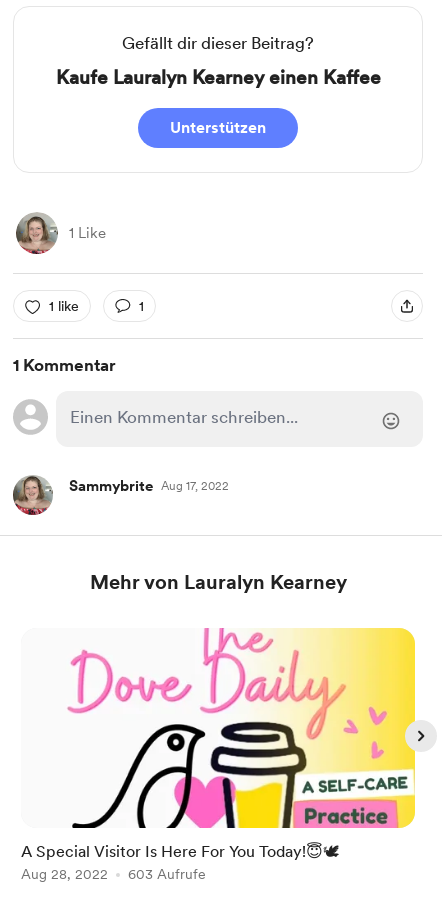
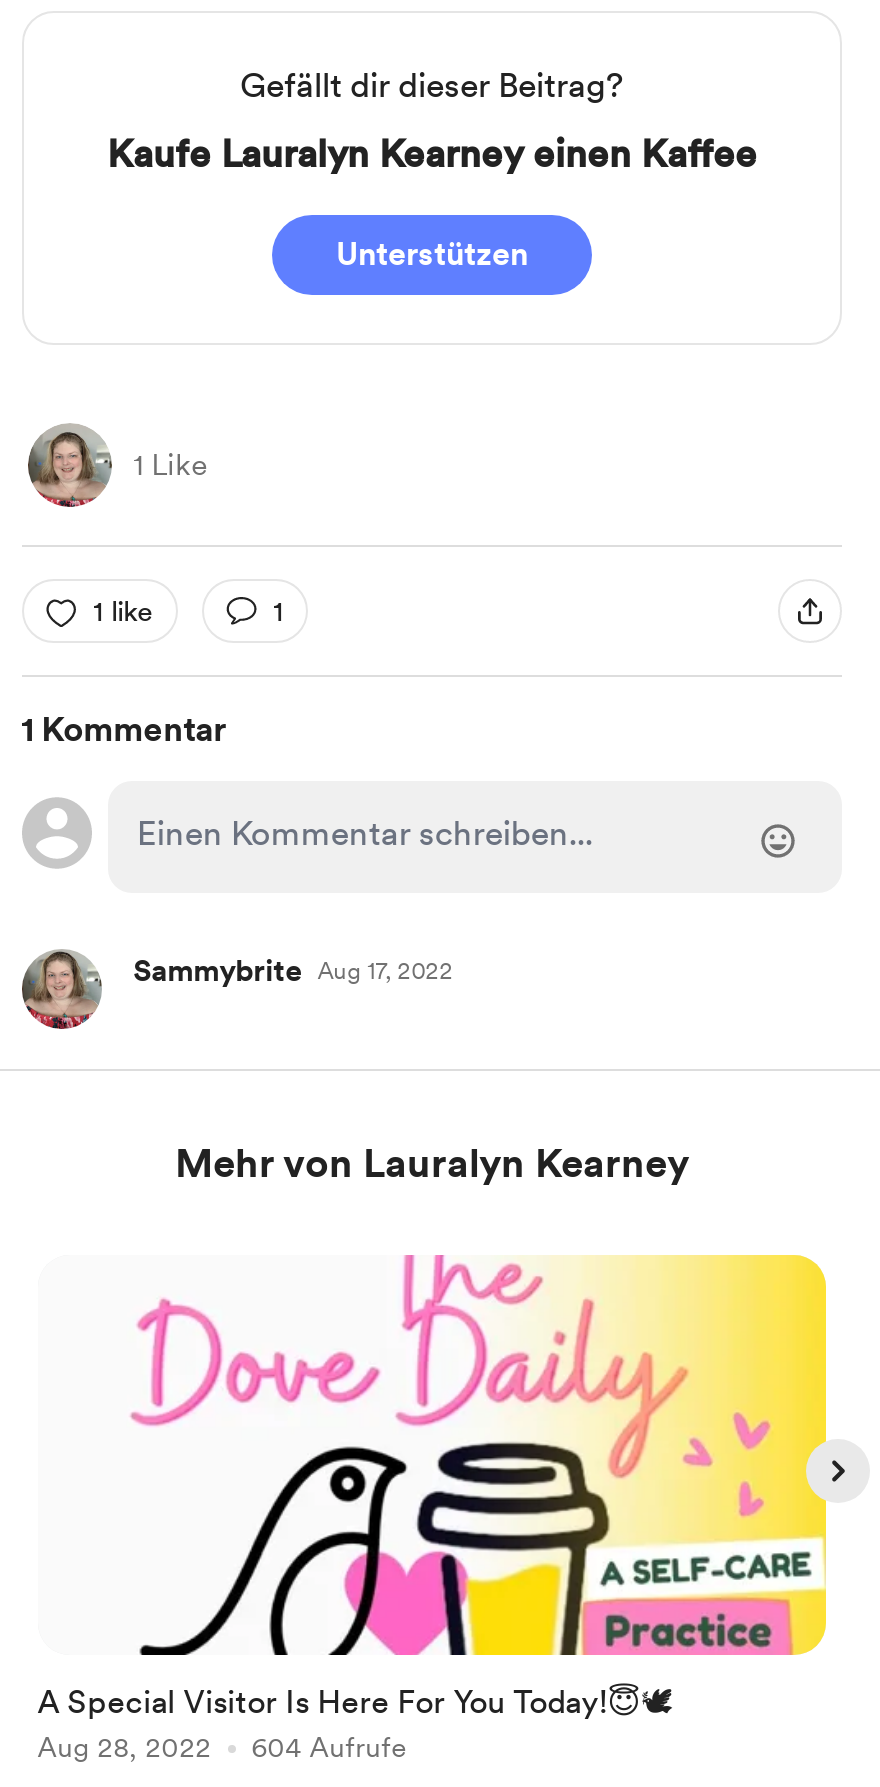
[21,866,206,882] Aug 28, 2022 603 Aufrufe -> [37,1731,407,1763] Aug 28, 2022 604 Aufrufe

